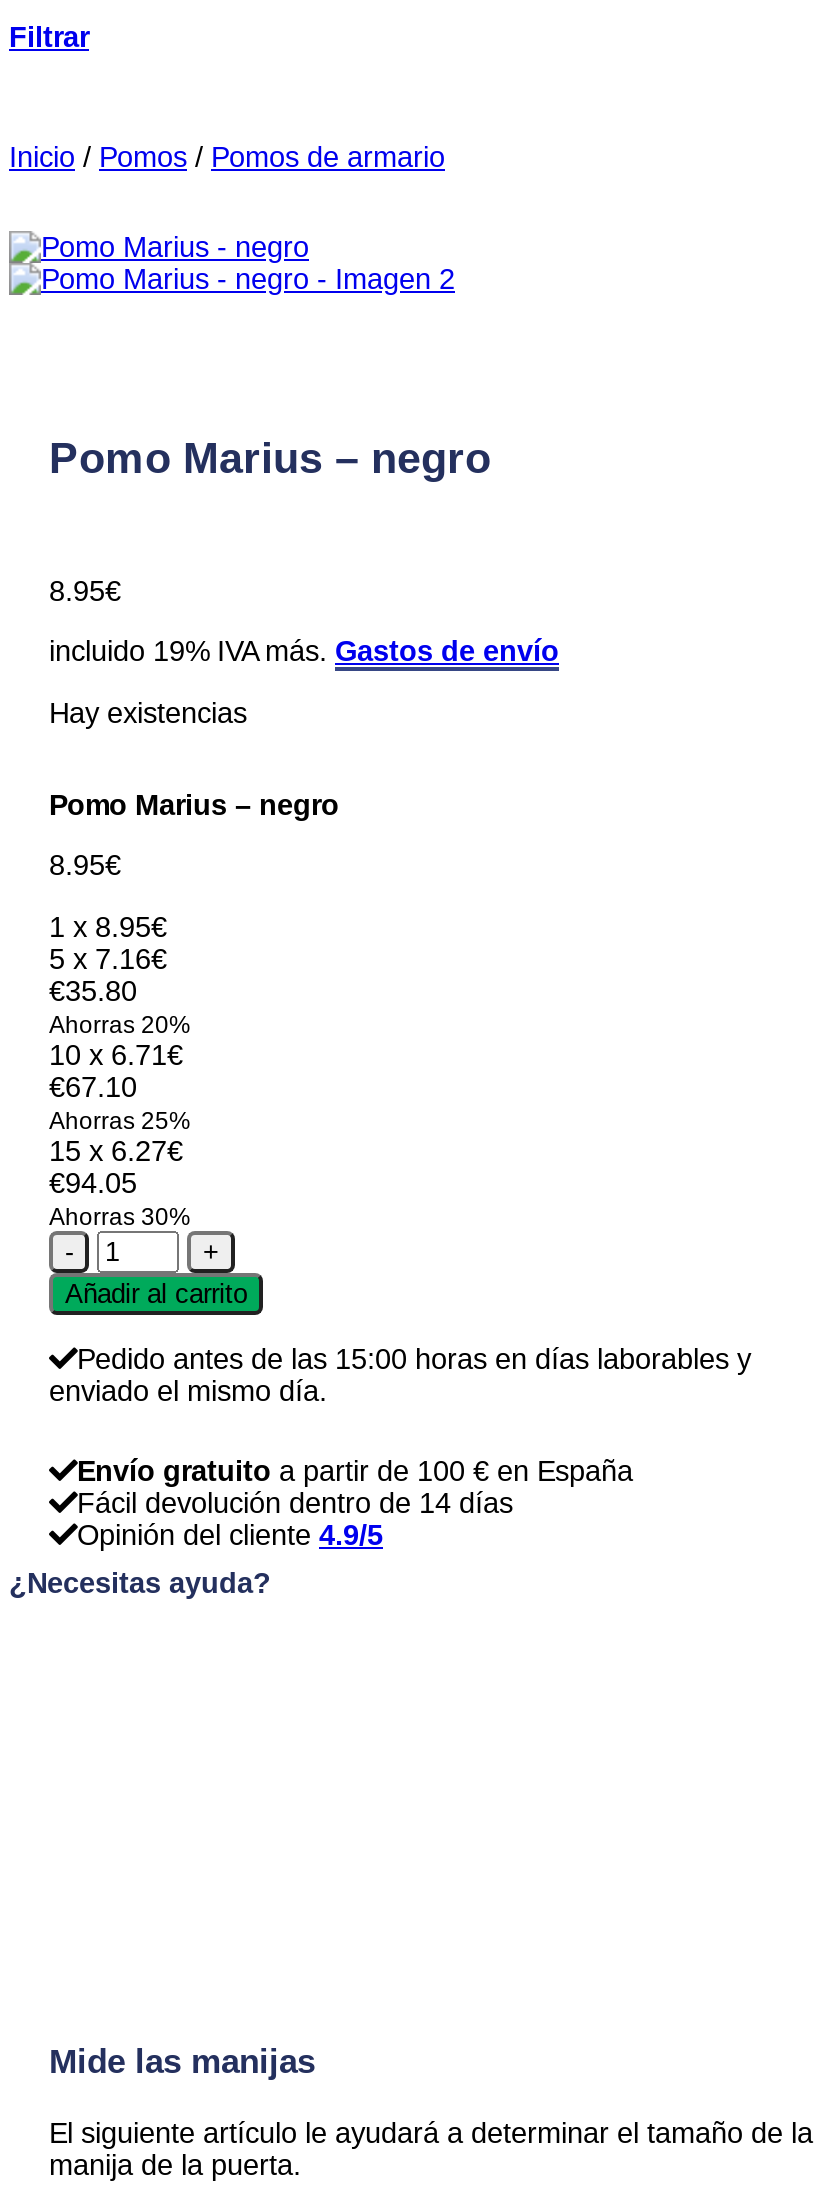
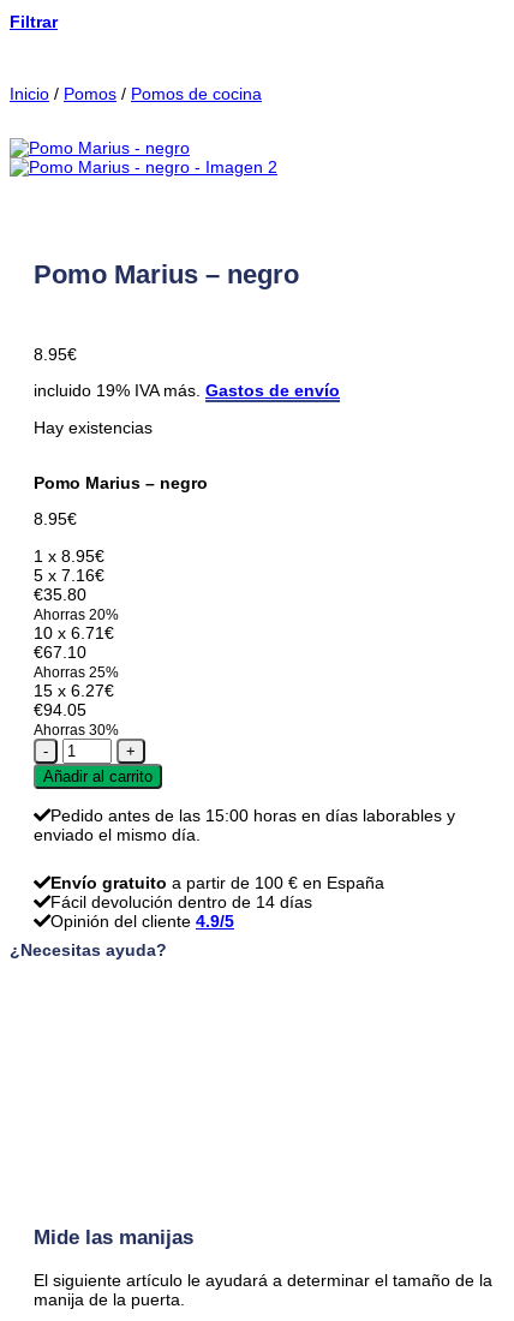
[9,141,445,173] Inicio / Pomos / Pomos de armario -> [10,84,262,103] Inicio / Pomos / Pomos de cocina

